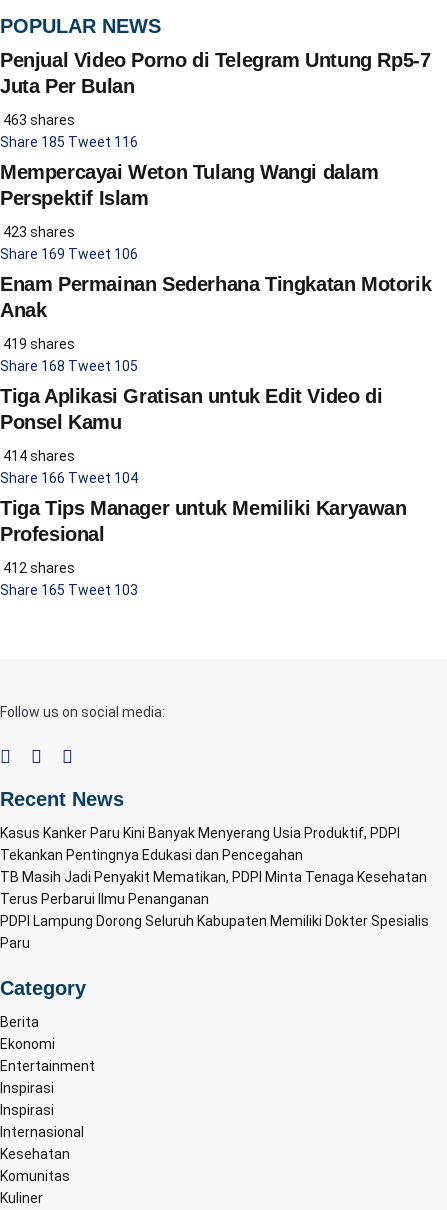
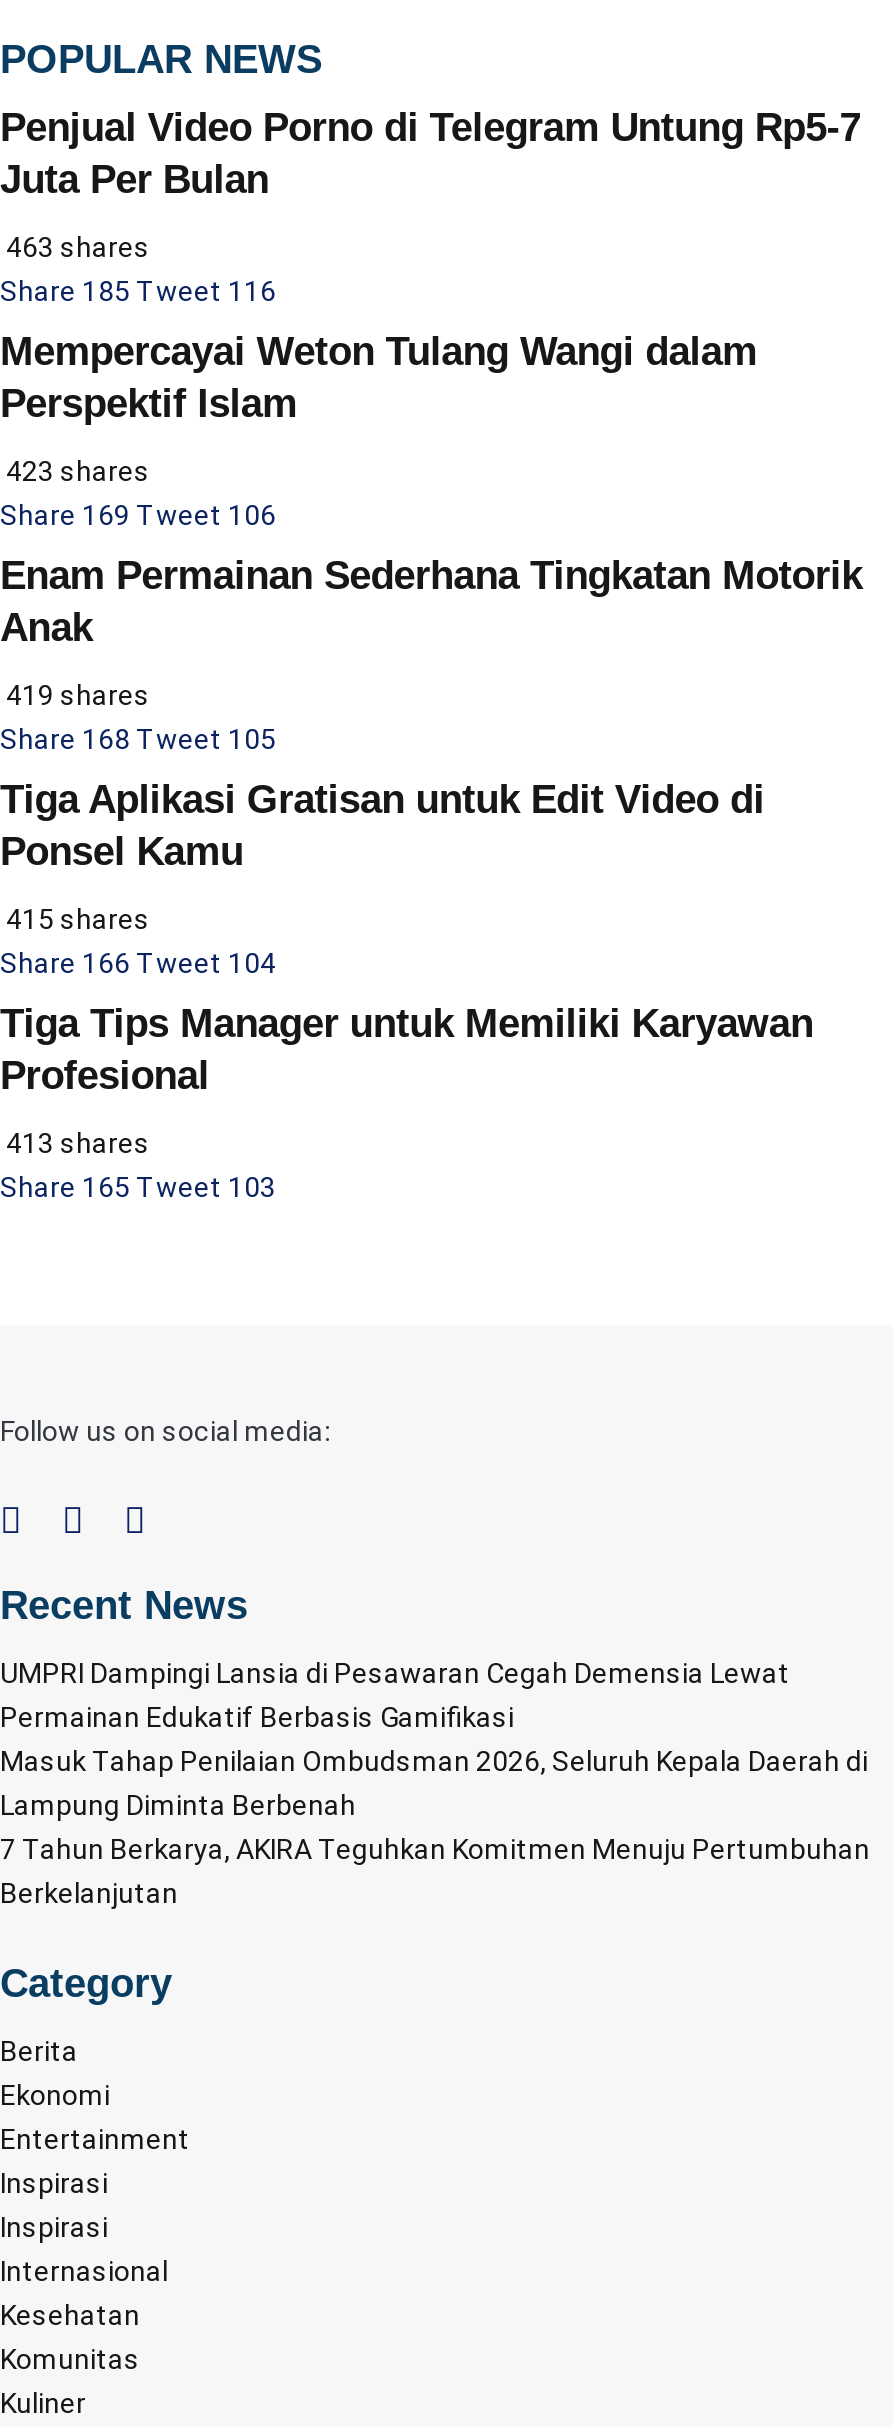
[0,448,75,464] 414 shares -> [0,904,150,936] 415 shares
[0,560,75,576] 412 shares -> [0,1128,150,1160] 413 shares
[0,825,429,951] Kasus Kanker Paru Kini Banyak Menyerang Usia Produktif, PDPI | Tekankan Pentingnya Edukasi dan Pencegahan | TB Masih Jadi Penyakit Mematikan, PDPI Minta Tenaga Kesehatan | Terus Perbarui Ilmu Penanganan | PDPI Lampung Dorong Seluruh Kabupaten Memiliki Dokter Spesialis | Paru -> [0,1658,870,1910] UMPRI Dampingi Lansia di Pesawaran Cegah Demensia Lewat | Permainan Edukatif Berbasis Gamifikasi | Masuk Tahap Penilaian Ombudsman 2026, Seluruh Kepala Daerah di | Lampung Diminta Berbenah | 7 Tahun Berkarya, AKIRA Teguhkan Komitmen Menuju Pertumbuhan | Berkelanjutan

